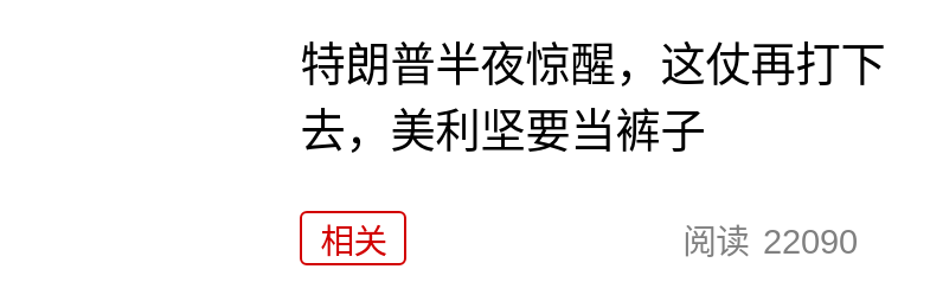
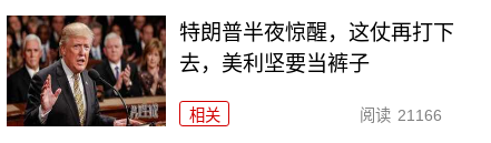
none -> [6,14,167,127] [image]
[683,221,858,259] 阅读 22090 -> [359,107,441,125] 阅读 21166

